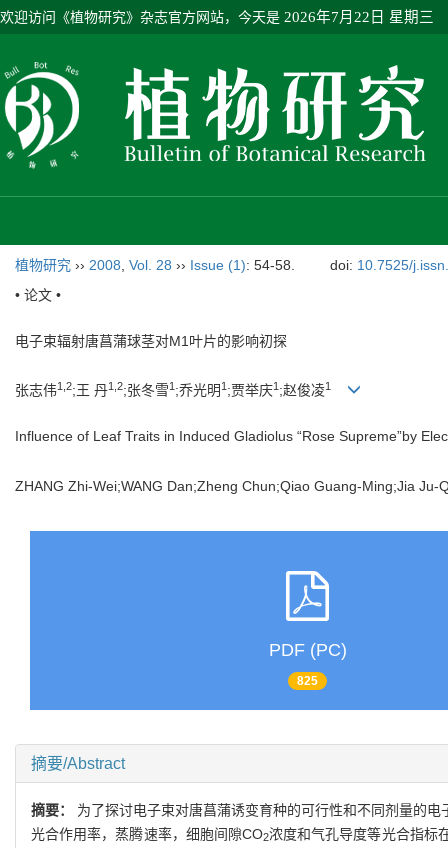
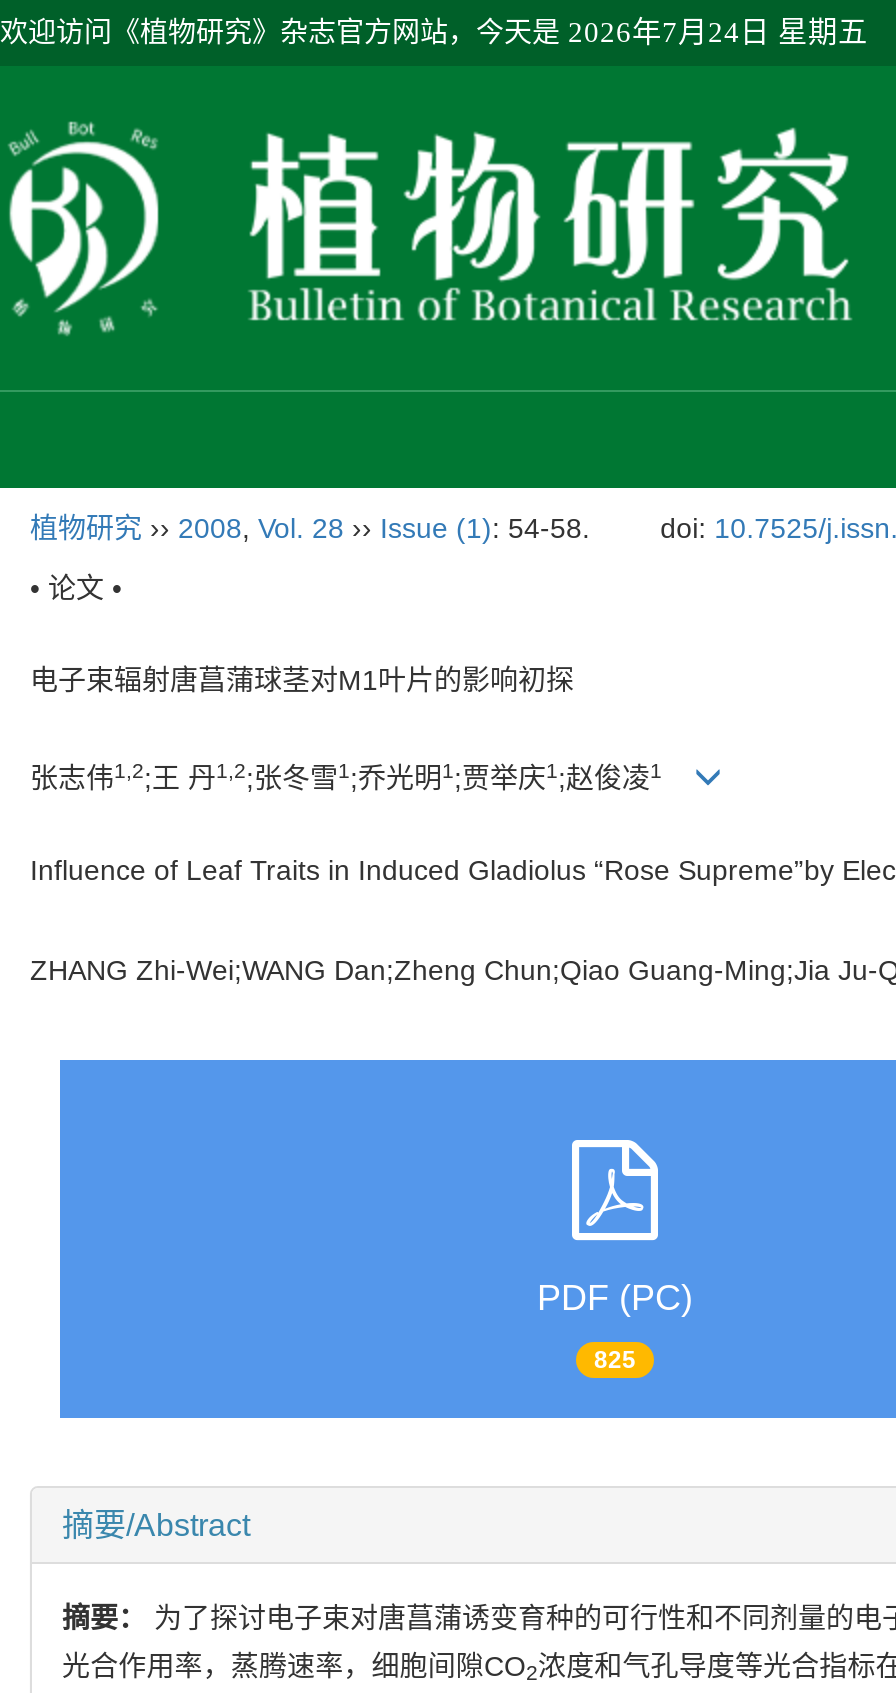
[0,9,434,25] 欢迎访问《植物研究》杂志官方网站，今天是2026年7月22日 星期三 -> [0,16,868,48] 欢迎访问《植物研究》杂志官方网站，今天是2026年7月24日 星期五

